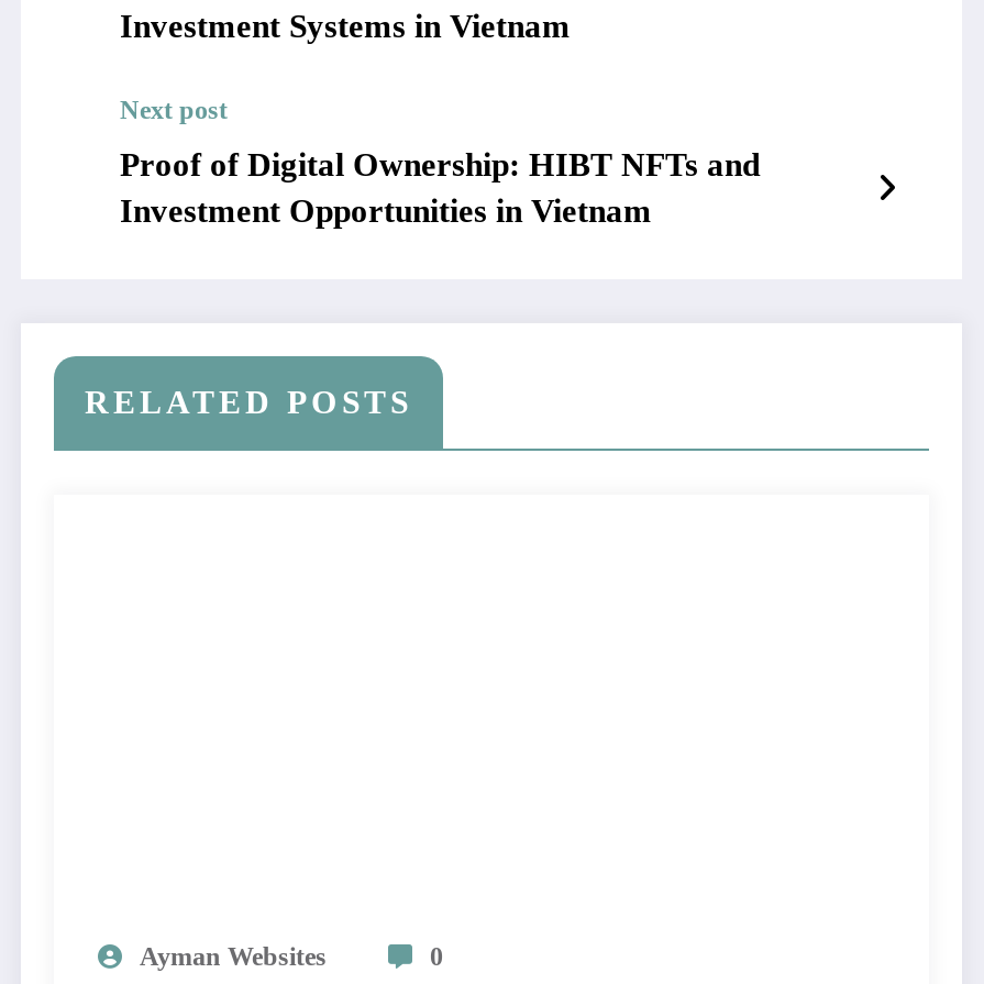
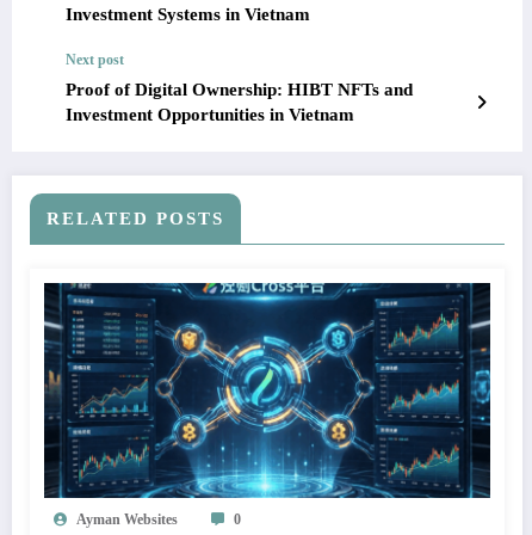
none -> [43,282,491,499] [image]

